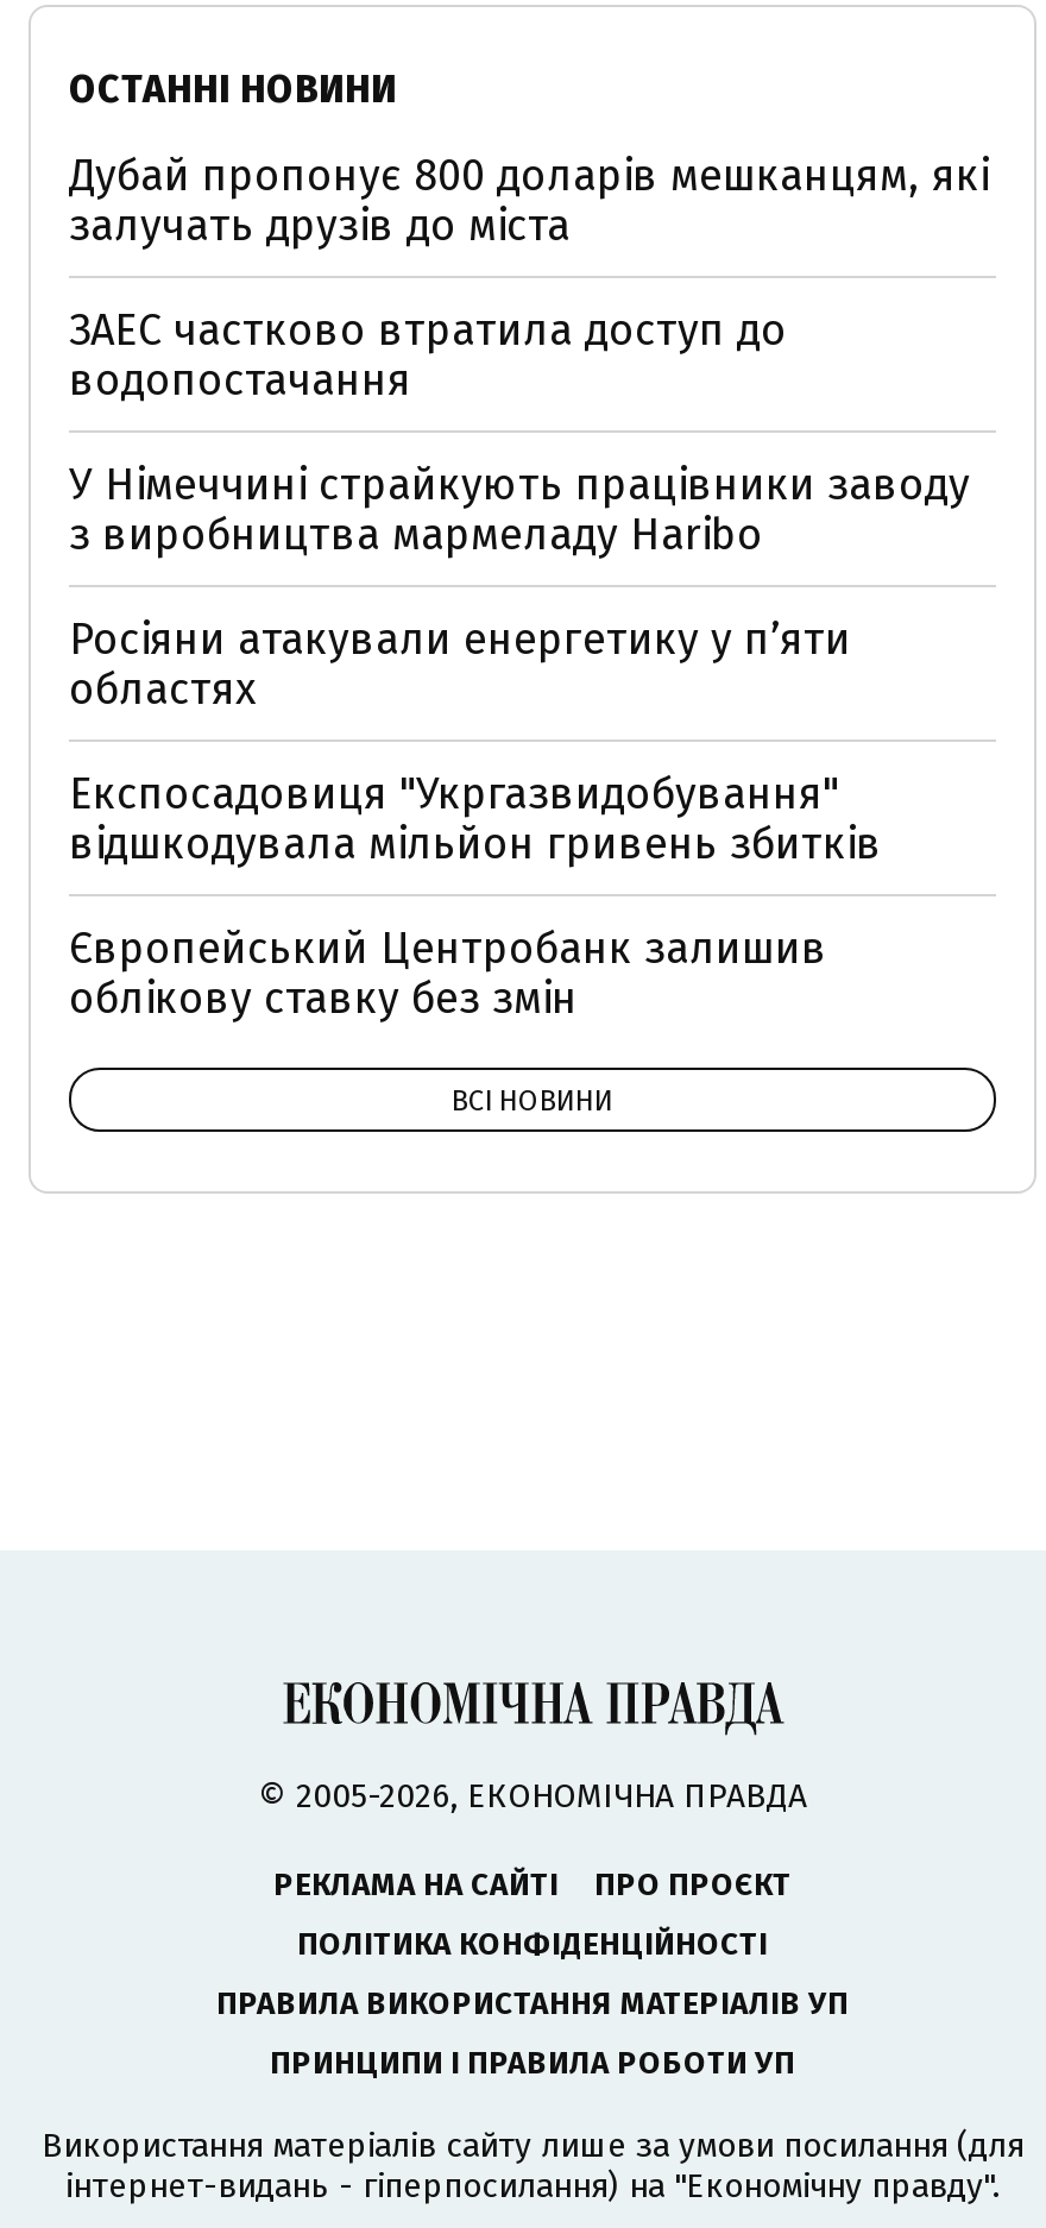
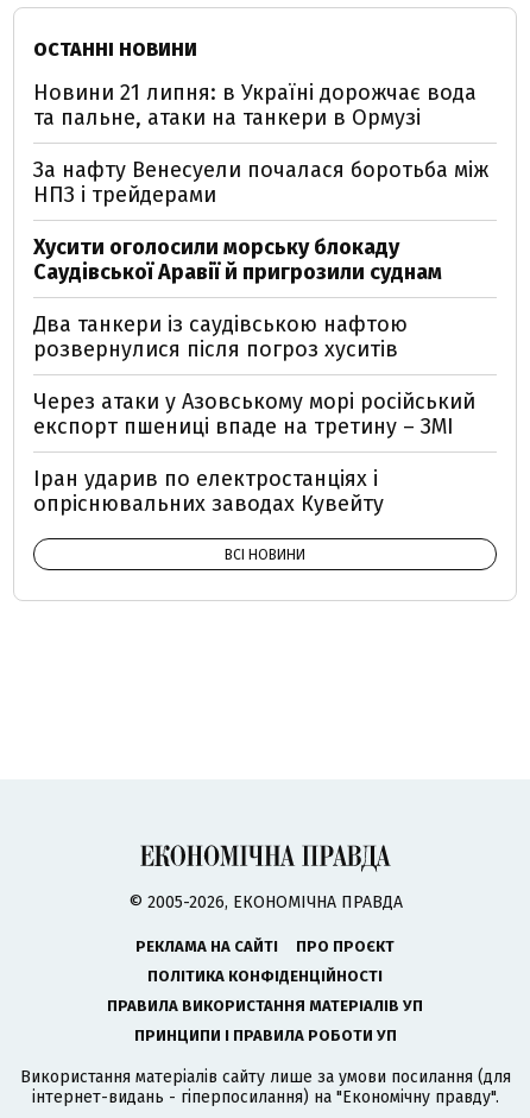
[69,150,989,252] Дубай пропонує 800 доларів мешканцям, які | залучать друзів до міста -> [33,80,477,131] Новини 21 липня: в Україні дорожчає вода | та пальне, атаки на танкери в Ормузі
[69,304,787,407] ЗАЕС частково втратила доступ до | водопостачання -> [33,157,488,208] За нафту Венесуели почалася боротьба між | НПЗ і трейдерами
[69,459,970,561] У Німеччині страйкують працівники заводу | з виробництва мармеладу Haribo -> [33,234,442,285] Хусити оголосили морську блокаду | Саудівської Аравії й пригрозили суднам
[69,613,851,716] Росіяни атакували енергетику у пʼяти | областях -> [33,311,408,362] Два танкери із саудівською нафтою | розвернулися після погроз хуситів
[69,768,882,870] Експосадовиця "Укргазвидобування" | відшкодувала мільйон гривень збитків -> [33,389,475,440] Через атаки у Азовському морі російський | експорт пшениці впаде на третину – ЗМІ
[69,923,827,1025] Європейський Центробанк залишив | облікову ставку без змін -> [33,466,384,517] Іран ударив по електростанціях і | опріснювальних заводах Кувейту

